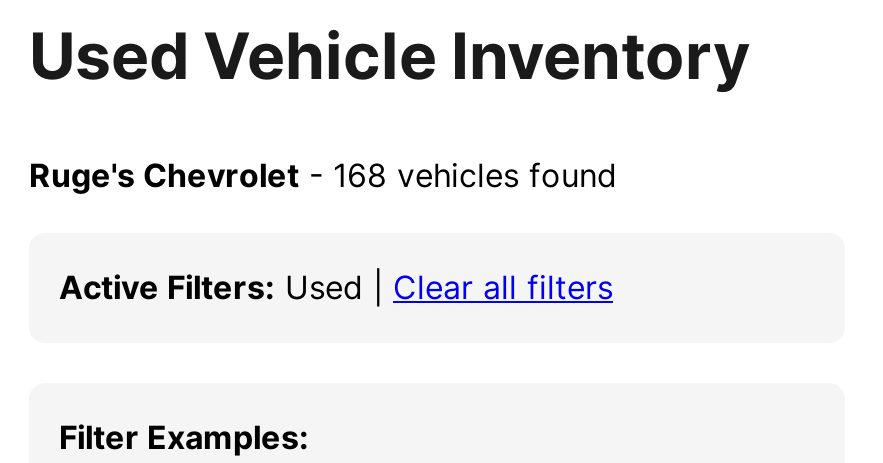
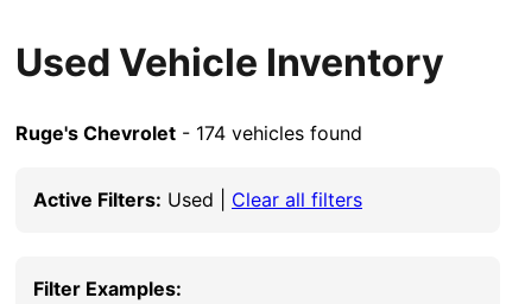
[29,155,617,195] Ruge's Chevrolet - 168 vehicles found -> [15,121,362,145] Ruge's Chevrolet - 174 vehicles found

